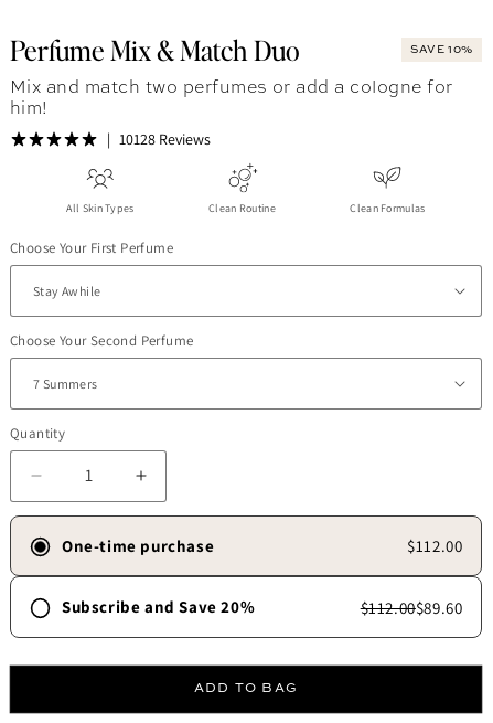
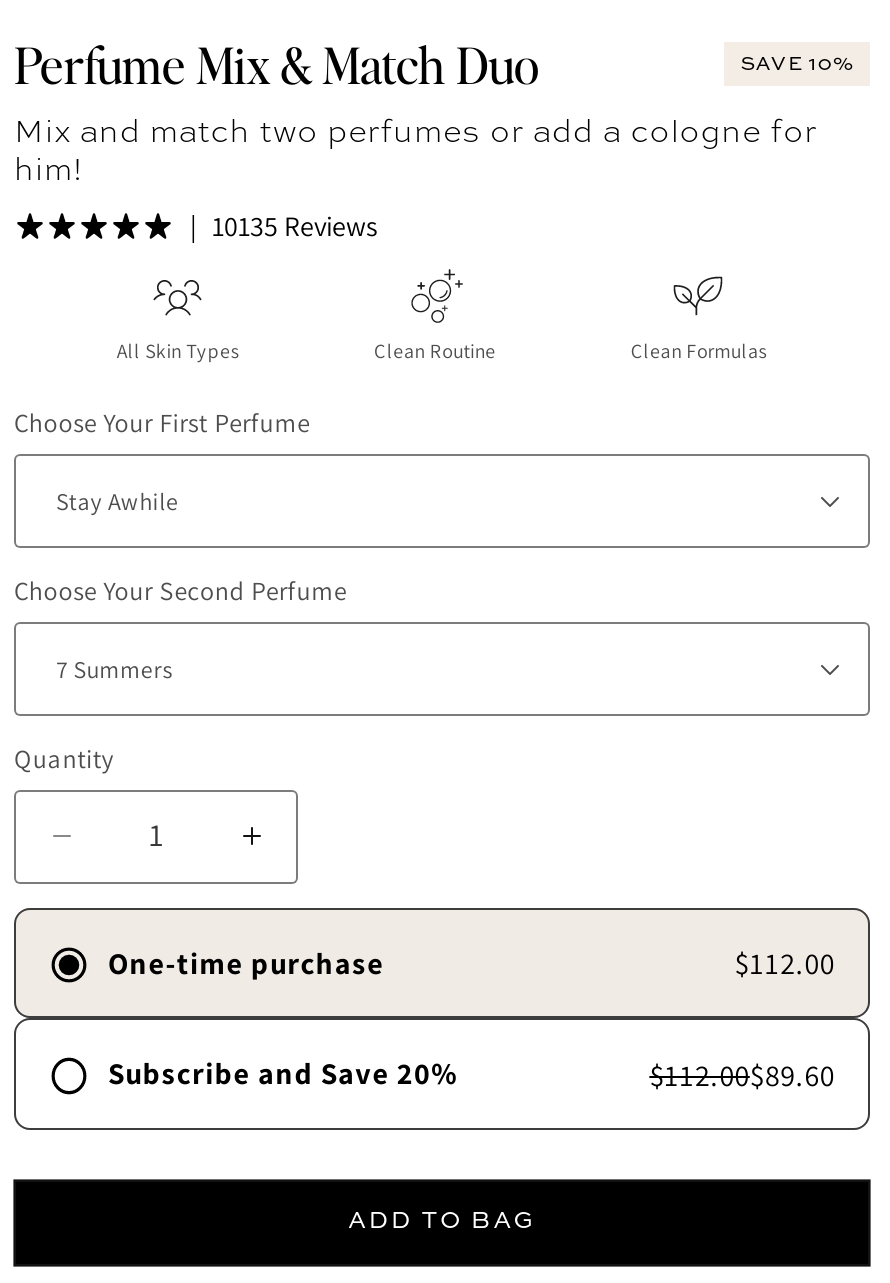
[119,129,211,149] 10128 Reviews -> [212,208,378,244] 10135 Reviews

